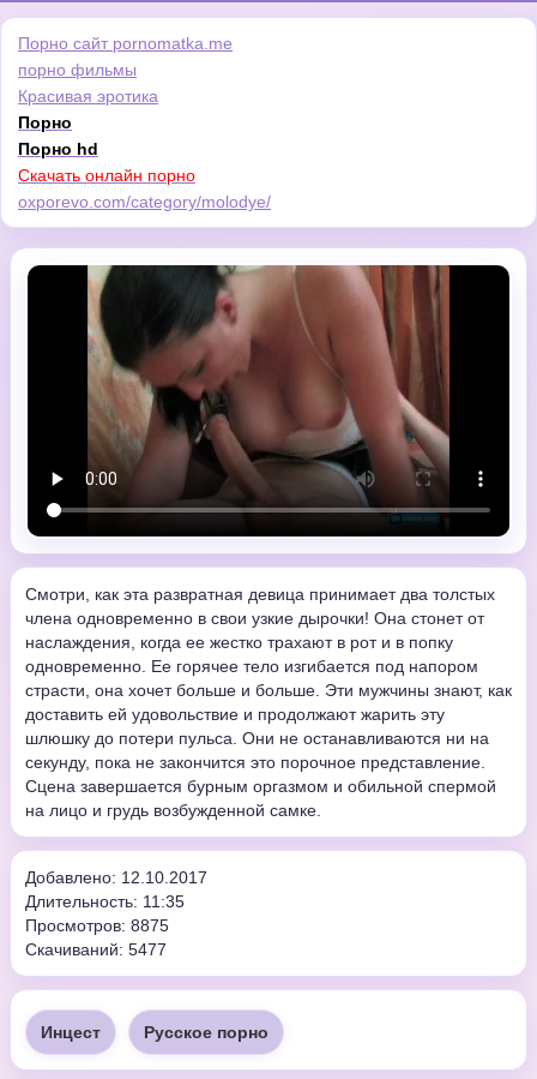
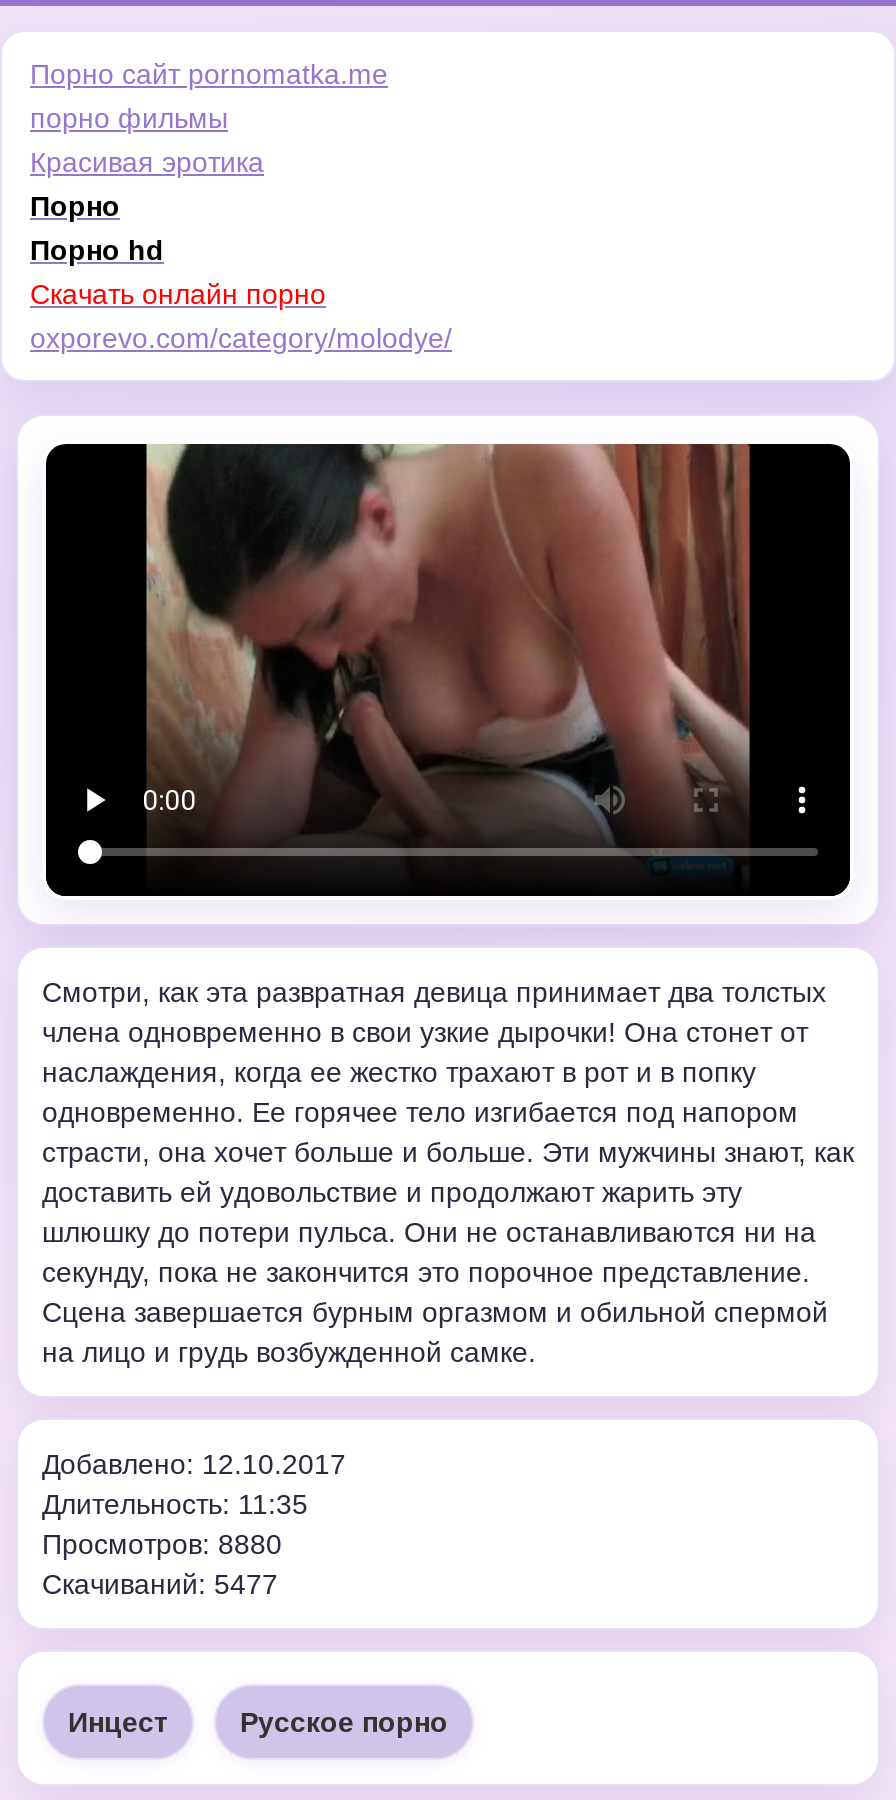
[25,916,169,935] Просмотров: 8875 -> [42,1528,282,1560] Просмотров: 8880

